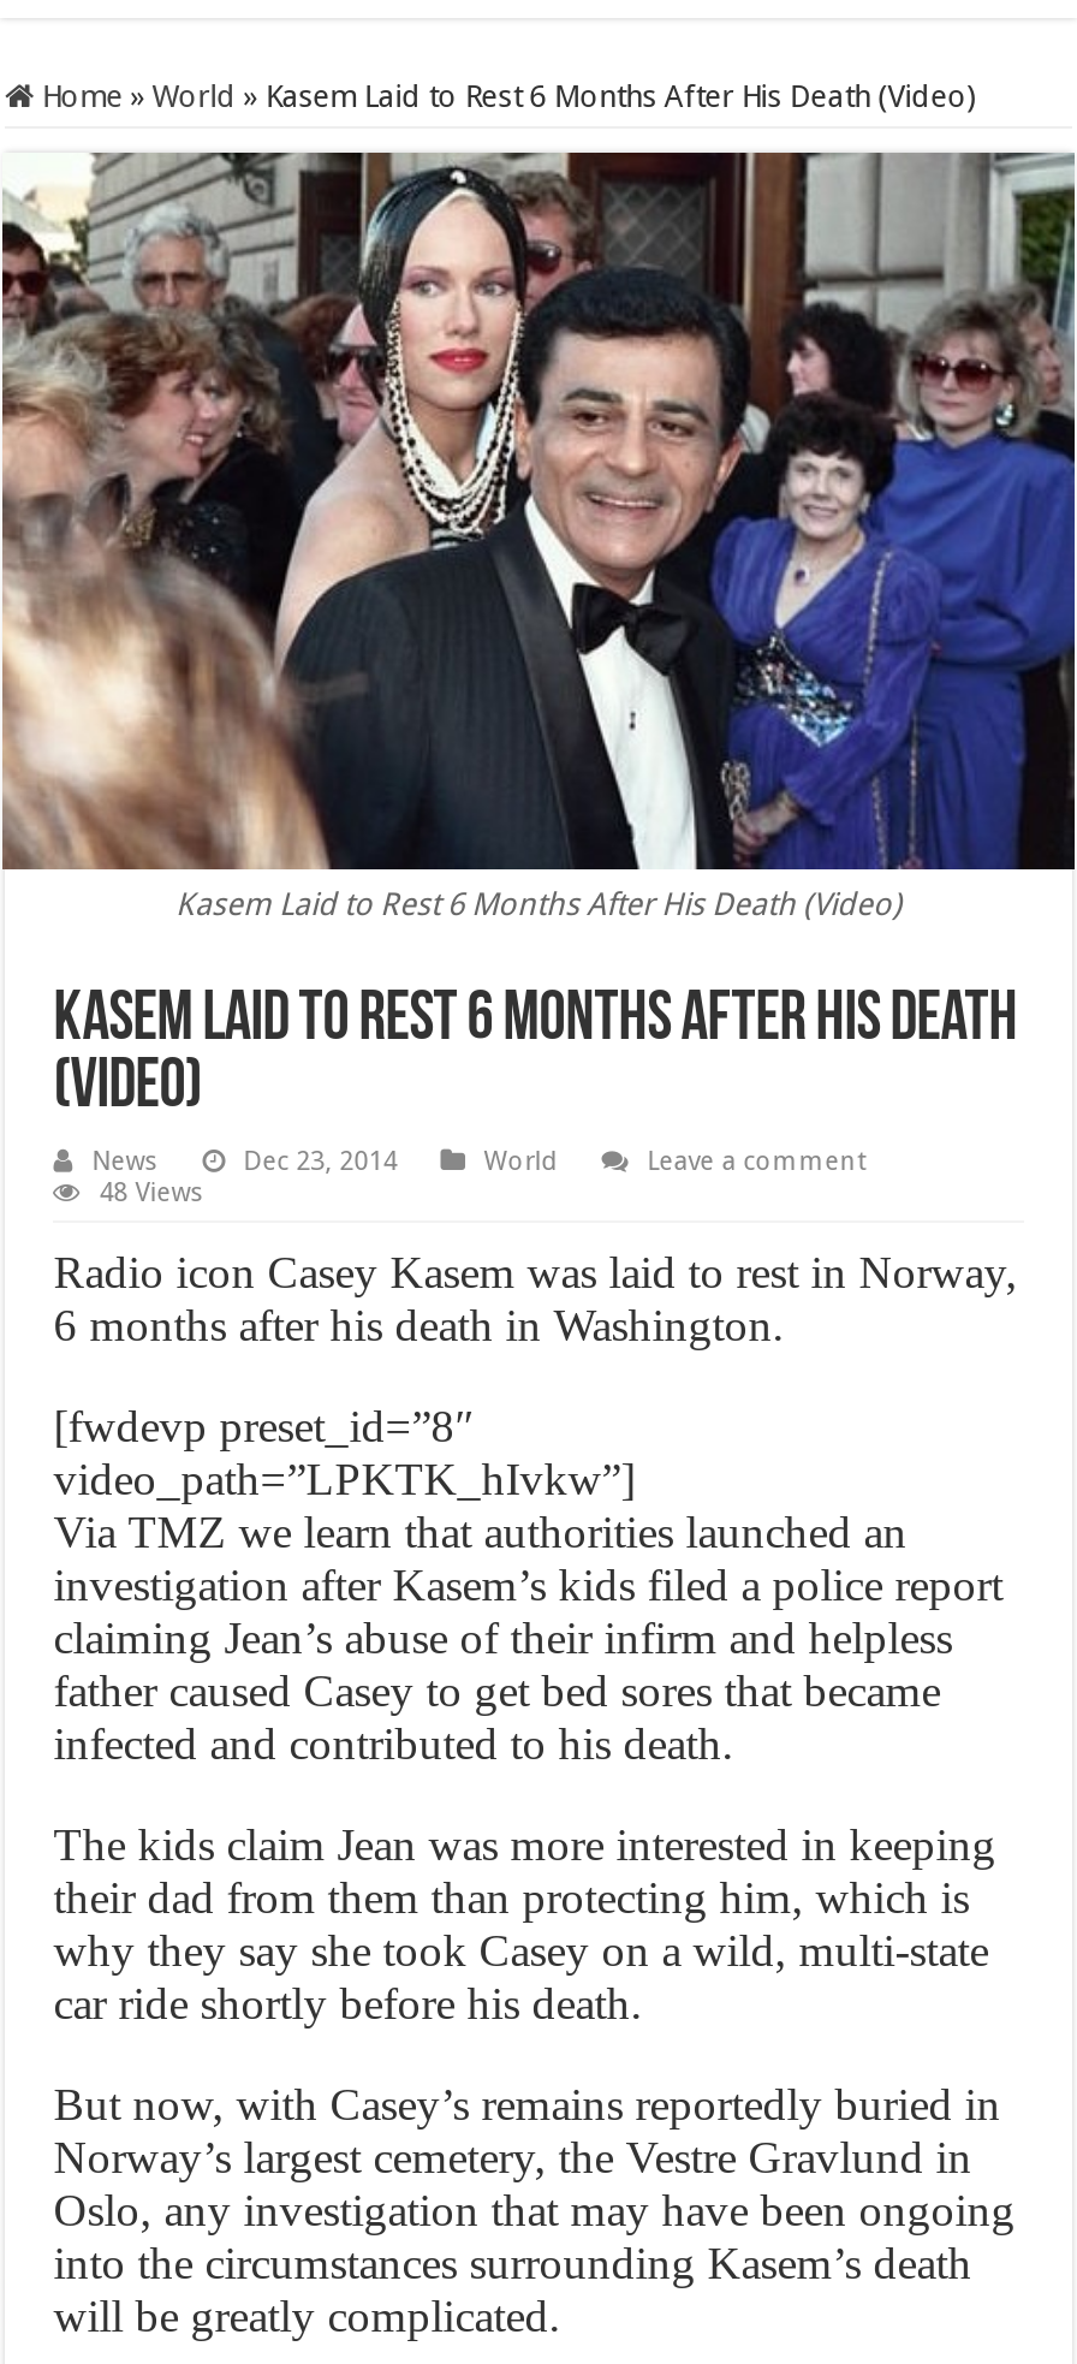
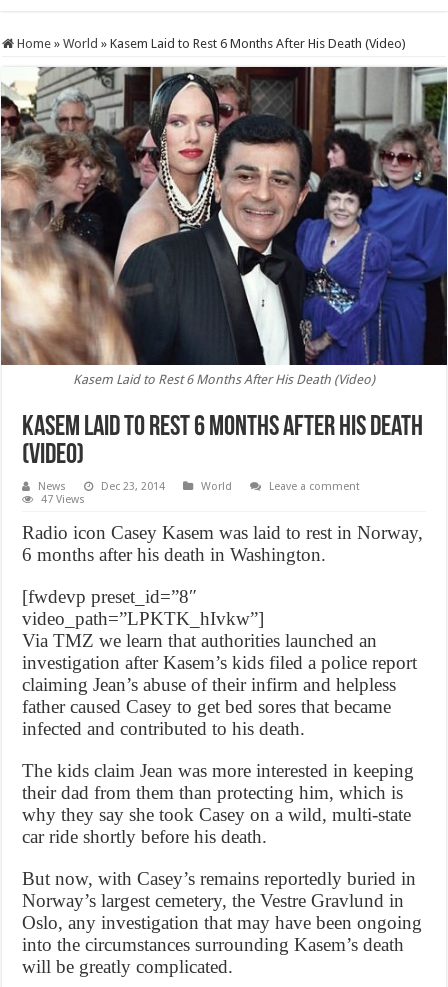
[99,1178,205,1209] 48 Views -> [41,493,85,506] 47 Views

